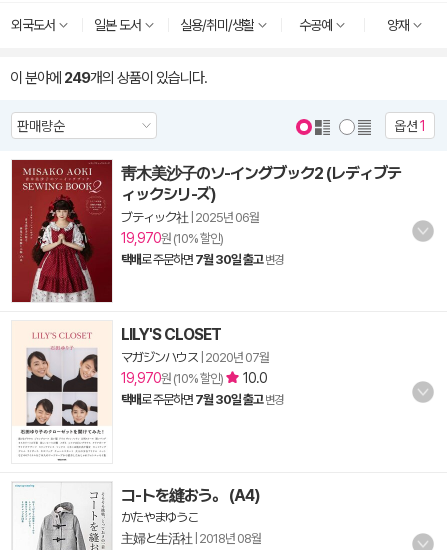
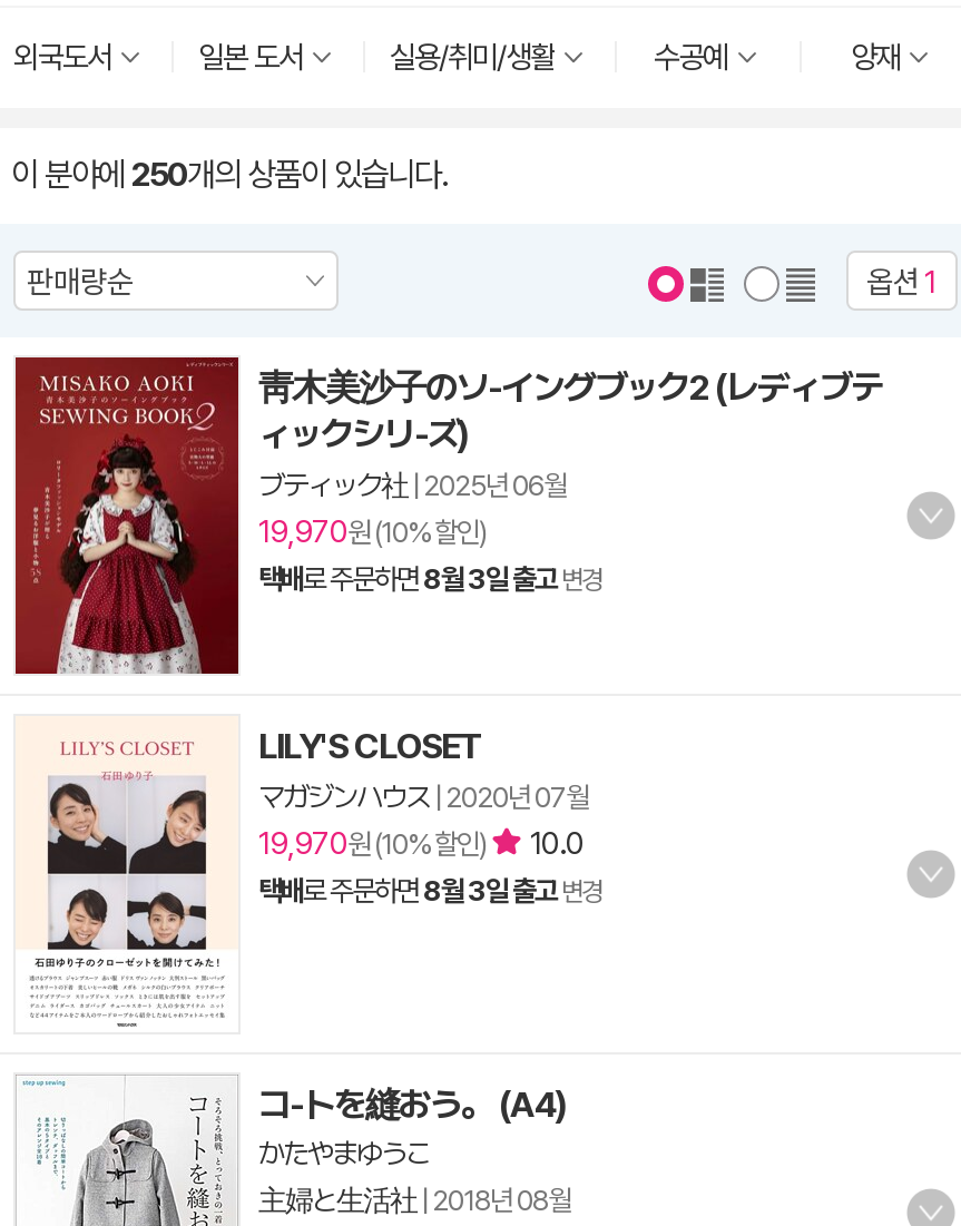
[10,69,207,87] 이 분야에 249개의 상품이 있습니다. -> [11,155,448,195] 이 분야에 250개의 상품이 있습니다.
[121,252,283,267] 택배로 주문하면7월 30일 출고 변경 -> [258,562,601,596] 택배로 주문하면8월 3일 출고 변경
[121,392,283,407] 택배로 주문하면7월 30일 출고 변경 -> [258,874,601,908] 택배로 주문하면8월 3일 출고 변경

